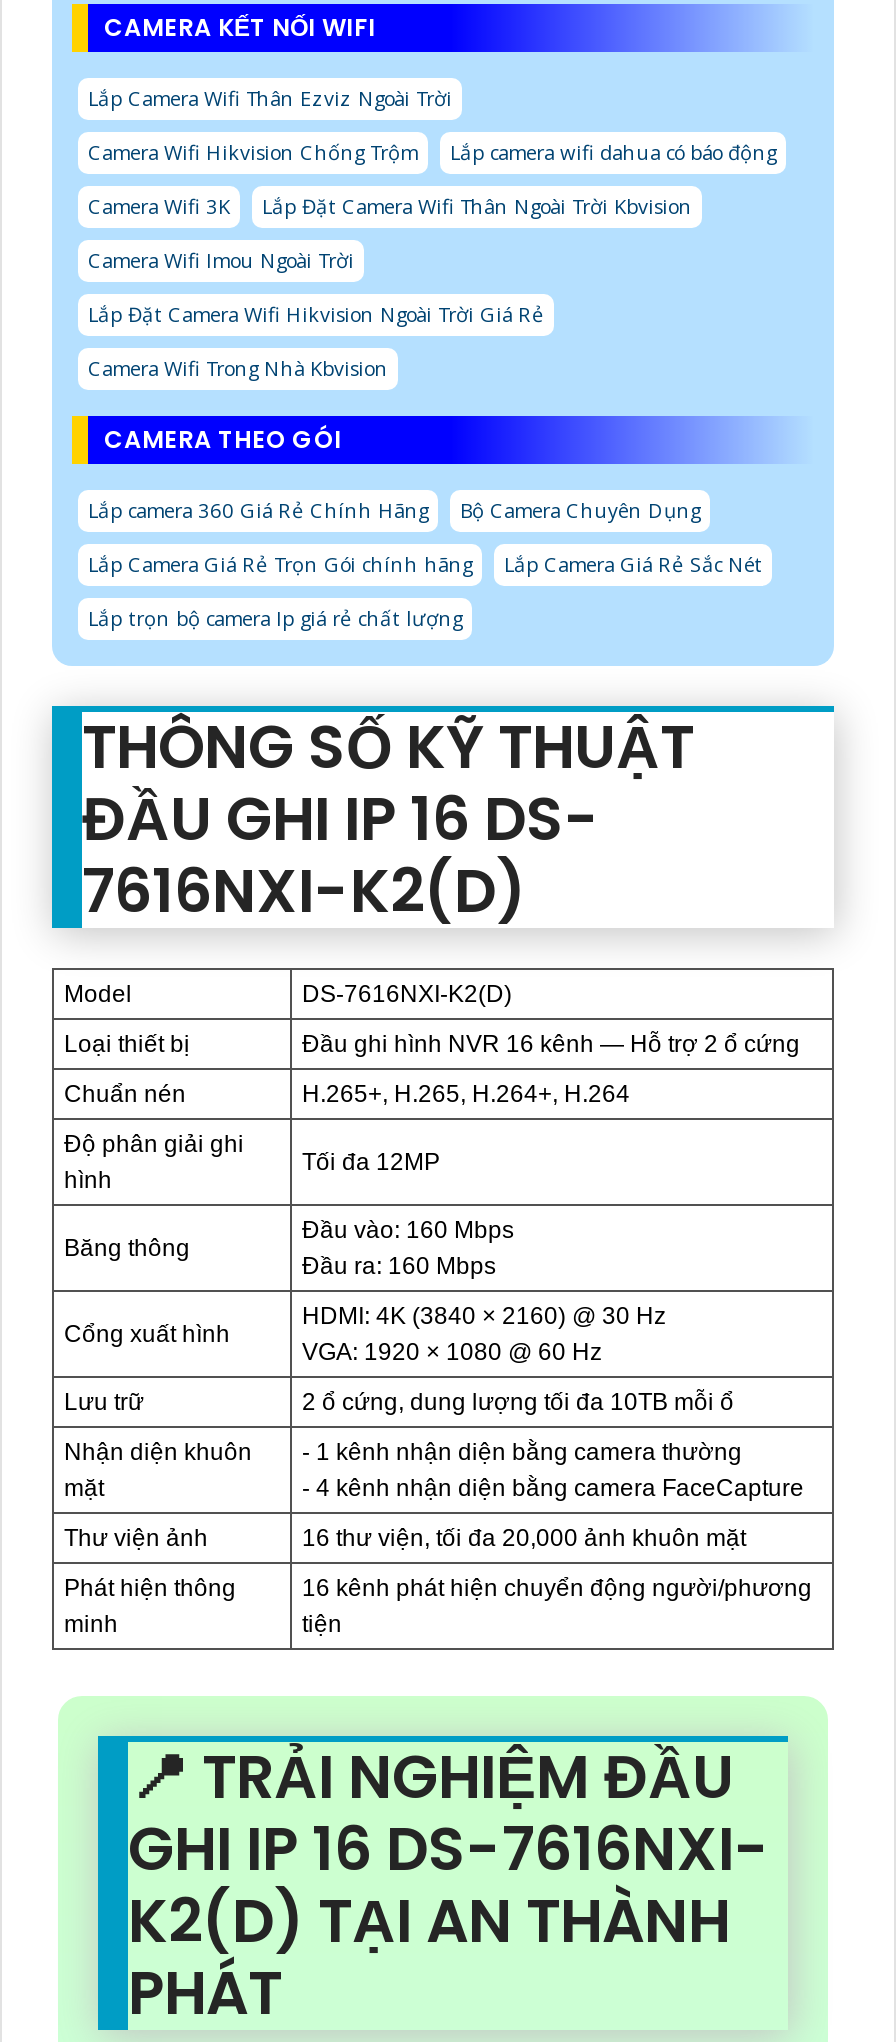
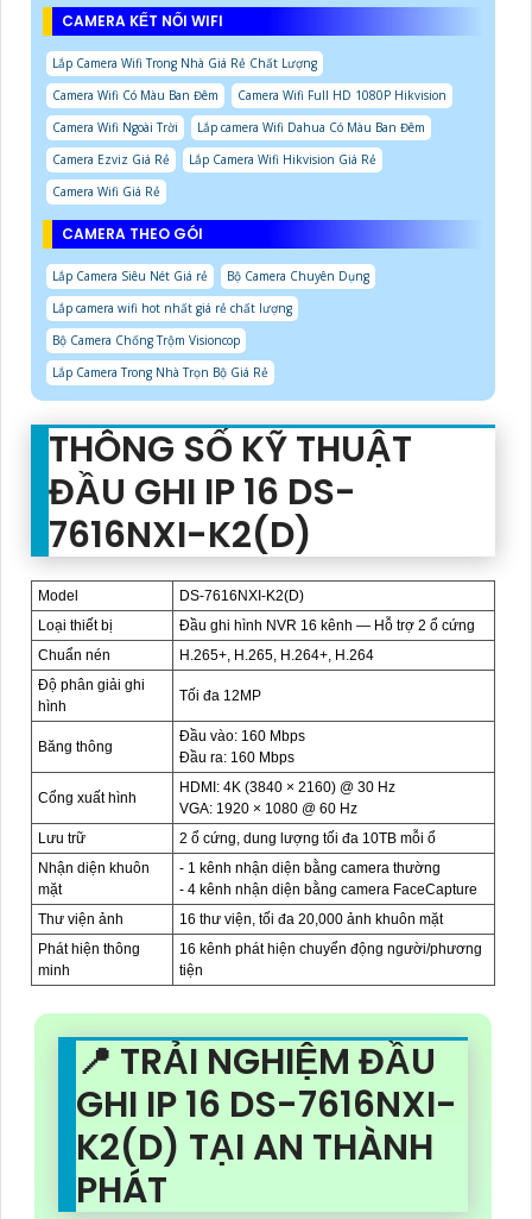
[88,83,776,381] Lắp Camera Wifi Thân Ezviz Ngoài Trời | Camera Wifi Hikvision Chống Trộm | Lắp camera wifi dahua có báo động | Camera Wifi 3K | Lắp Đặt Camera Wifi Thân Ngoài Trời Kbvision | Camera Wifi Imou Ngoài Trời | Lắp Đặt Camera Wifi Hikvision Ngoài Trời Giá Rẻ | Camera Wifi Trong Nhà Kbvision -> [52,54,446,199] Lắp Camera Wifi Trong Nhà Giá Rẻ Chất Lượng | Camera Wifi Có Màu Ban Đêm | Camera Wifi Full HD 1080P Hikvision | Camera Wifi Ngoài Trời | Lắp camera Wifi Dahua Có Màu Ban Đêm | Camera Ezviz Giá Rẻ | Lắp Camera Wifi Hikvision Giá Rẻ | Camera Wifi Giá Rẻ
moved [104,421,700,523] -> [62,223,369,284]: CAMERA THEO GÓI | Bộ Camera Chuyên Dụng
[88,495,428,523] Lắp camera 360 Giá Rẻ Chính Hãng -> [52,267,208,284] Lắp Camera Siêu Nét Giá rẻ
[88,549,762,631] Lắp Camera Giá Rẻ Trọn Gói chính hãng | Lắp Camera Giá Rẻ Sắc Nét | Lắp trọn bộ camera Ip giá rẻ chất lượng -> [52,299,292,380] Lắp camera wifi hot nhất giá rẻ chất lượng | Bộ Camera Chống Trộm Visioncop | Lắp Camera Trong Nhà Trọn Bộ Giá Rẻ

